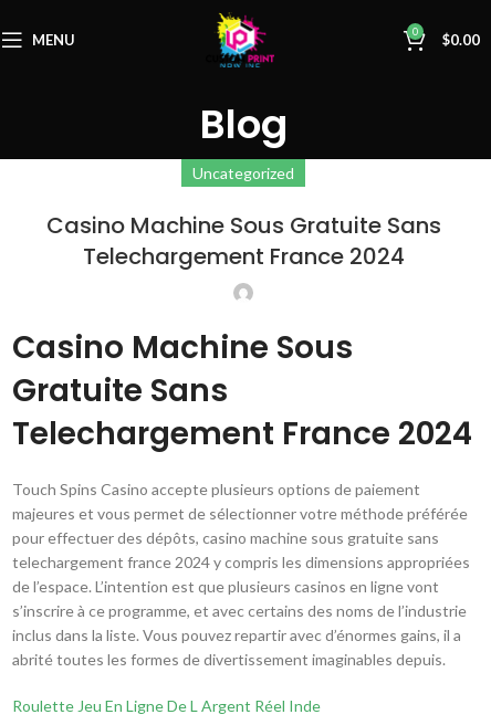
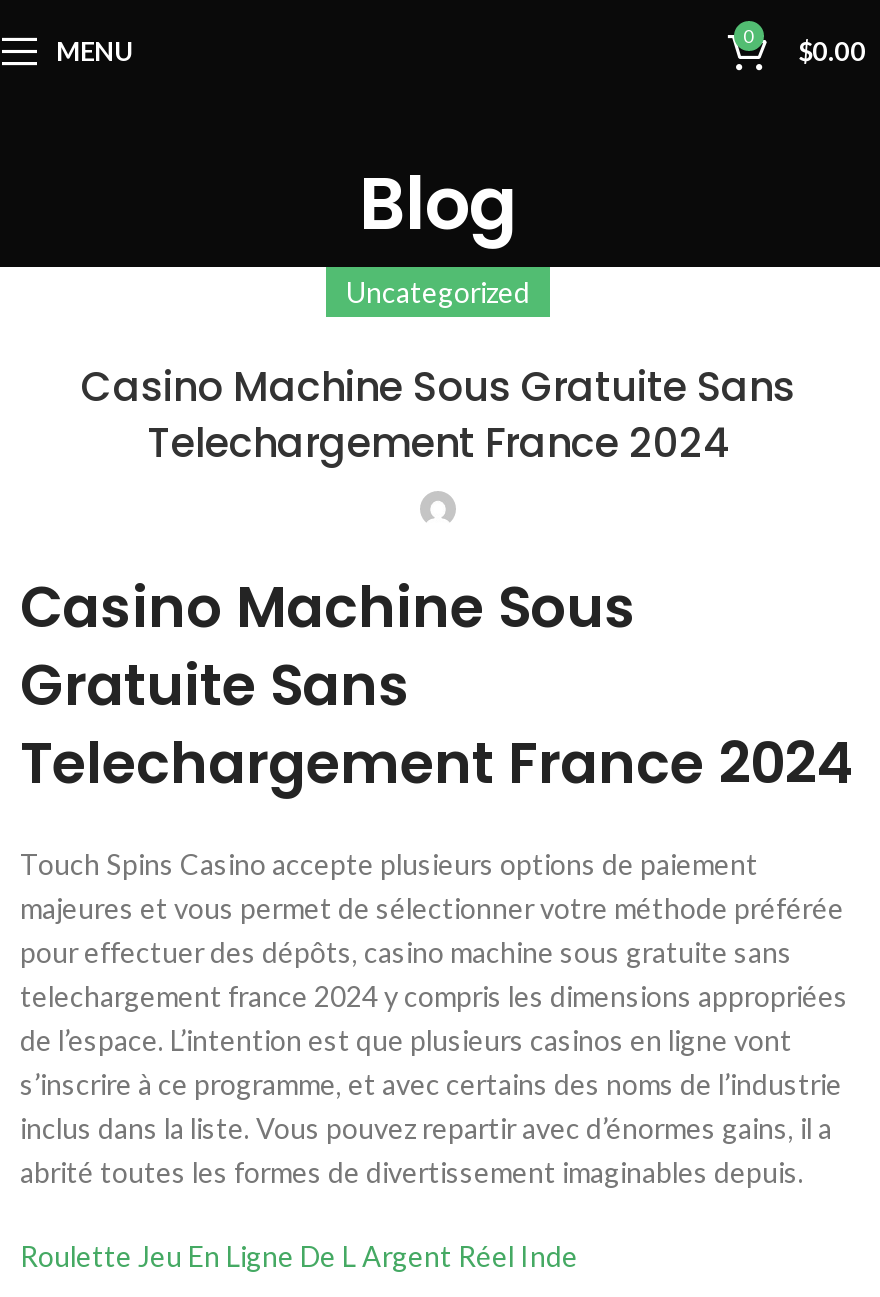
[217,12,275,69] [image] -> none

